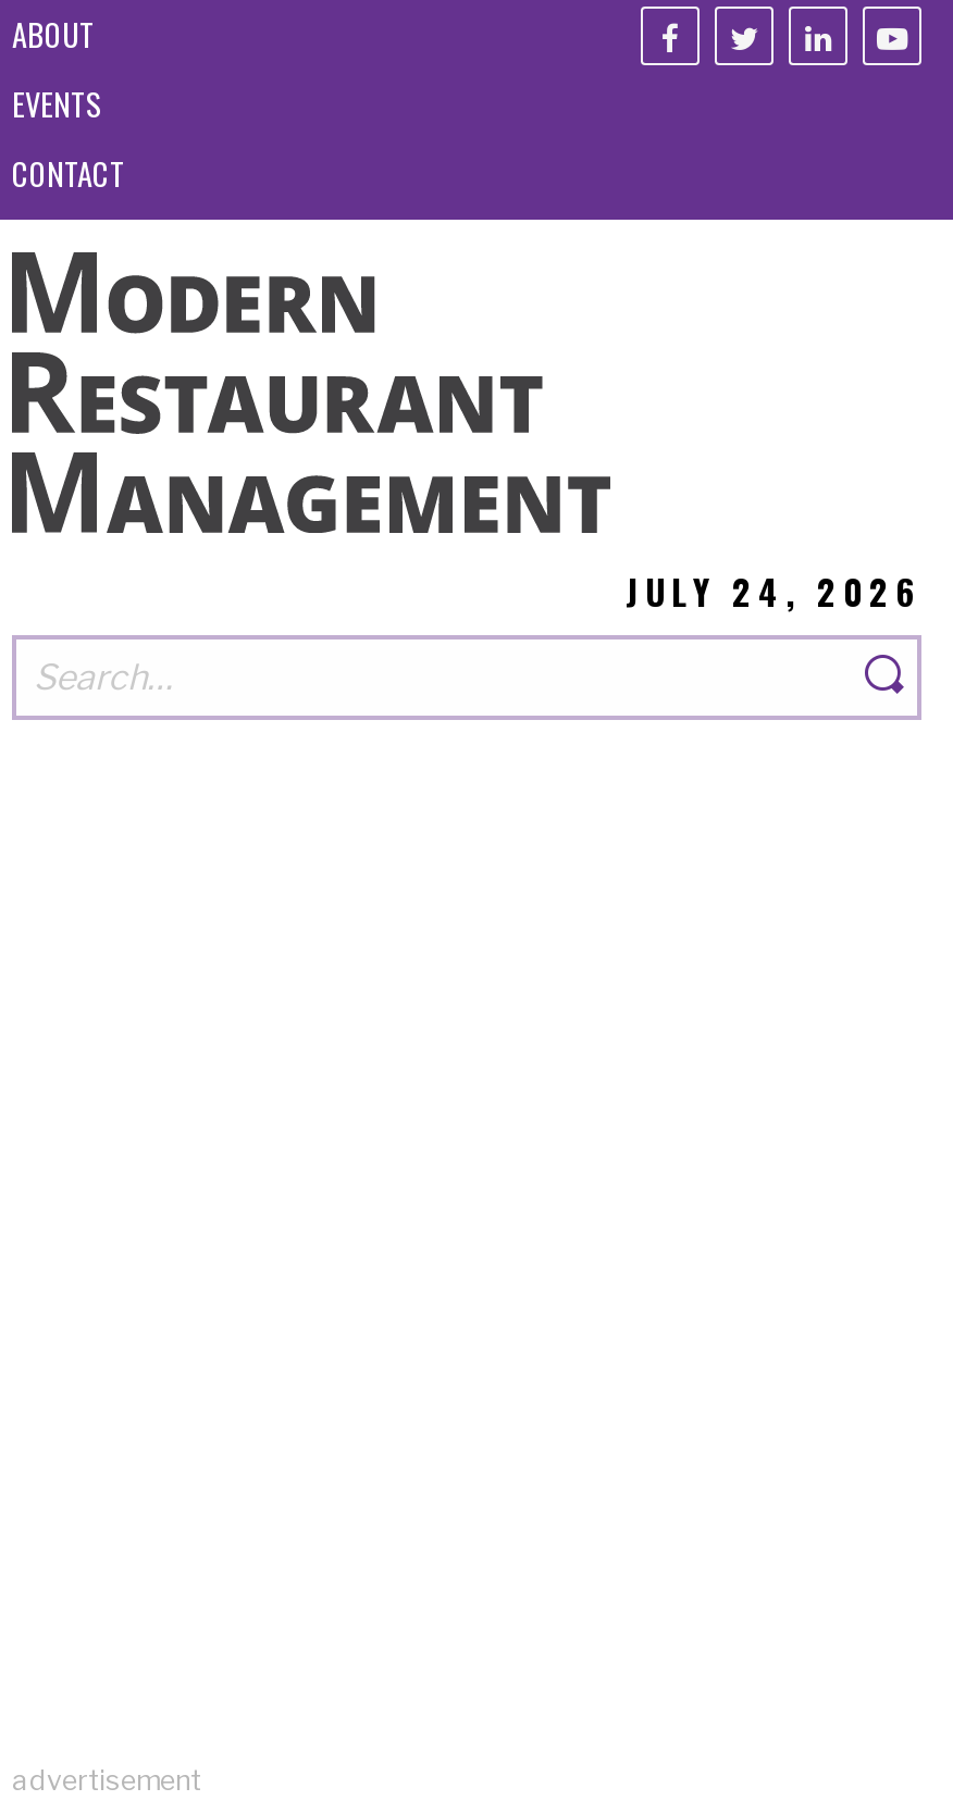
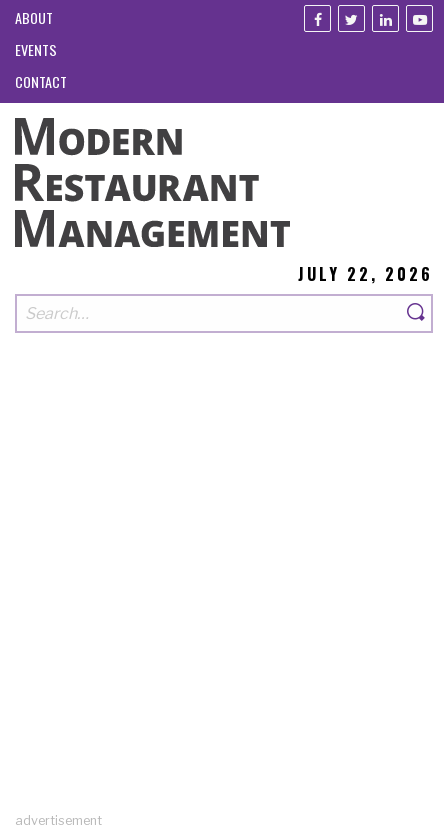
[626,565,921,617] JULY 24, 2026 -> [298,262,433,286] JULY 22, 2026

